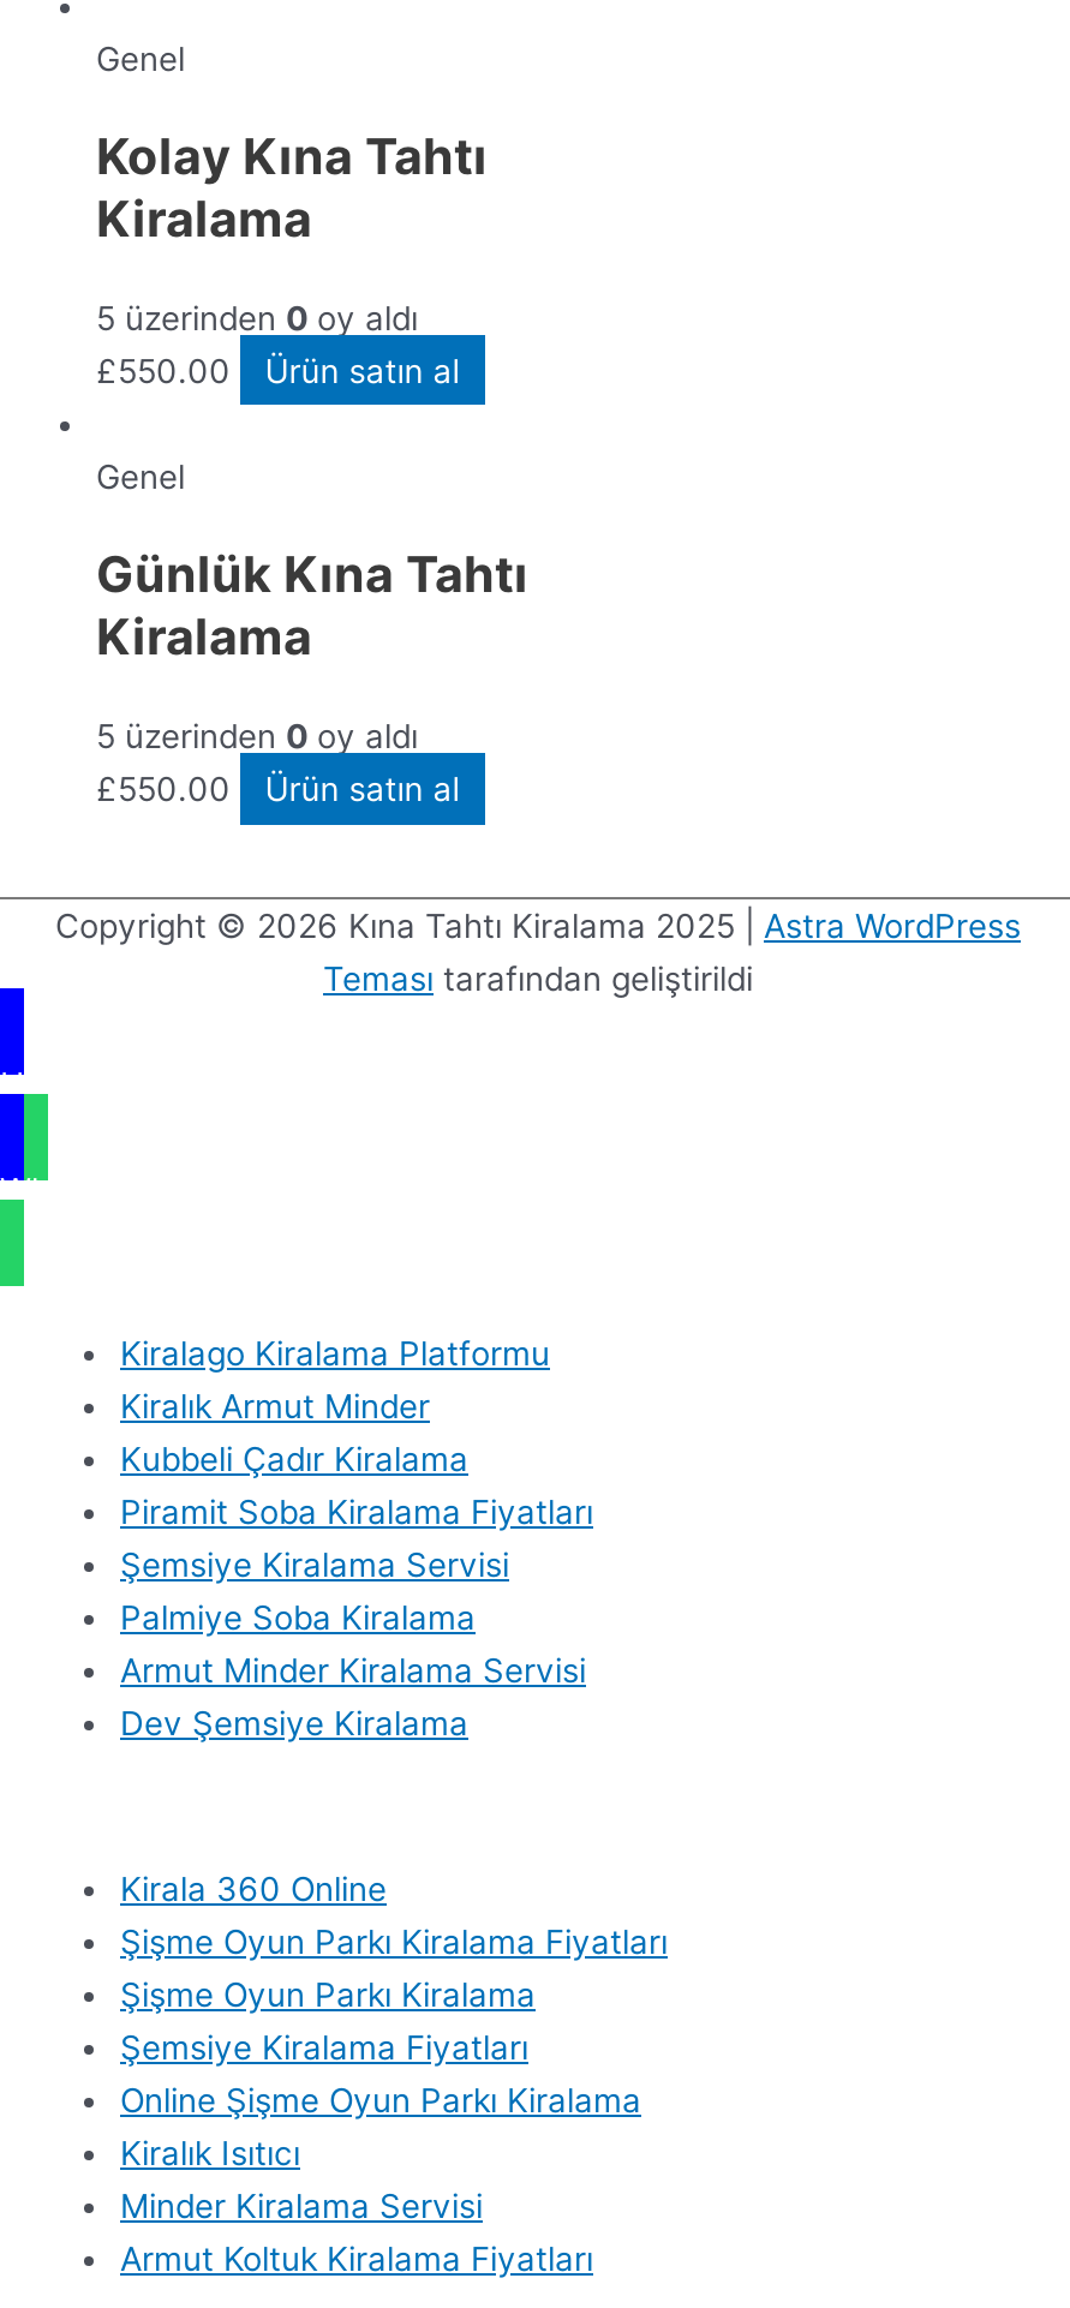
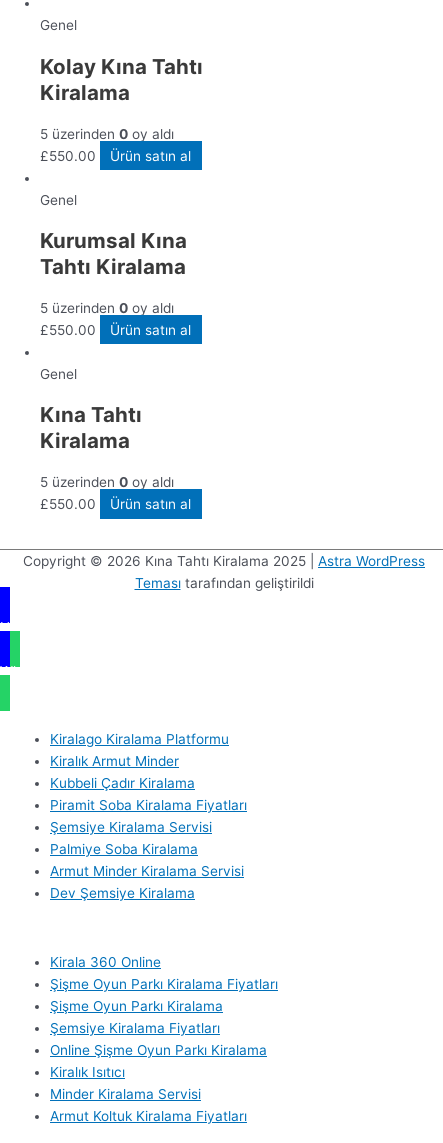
[96,543,528,603] Günlük Kına Tahtı -> [40,228,191,427] Kurumsal Kına | Tahtı Kiralama | 5 üzerinden 0 oy aldı | £550.00 | Ürün satın al | Genel | Kına Tahtı

